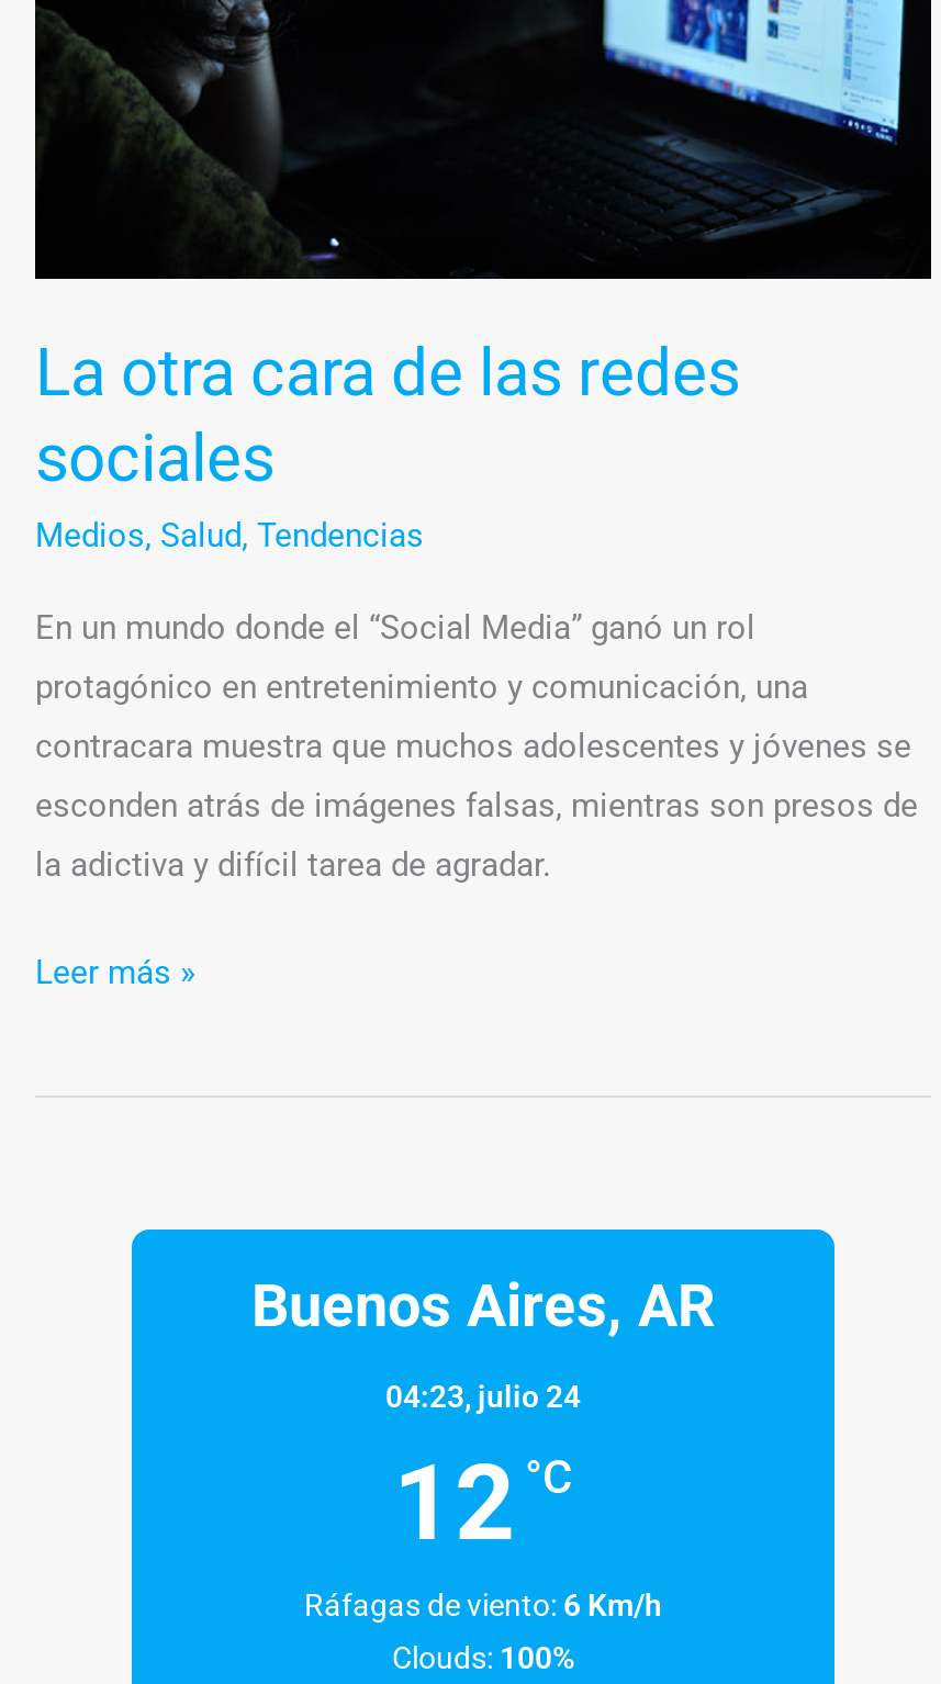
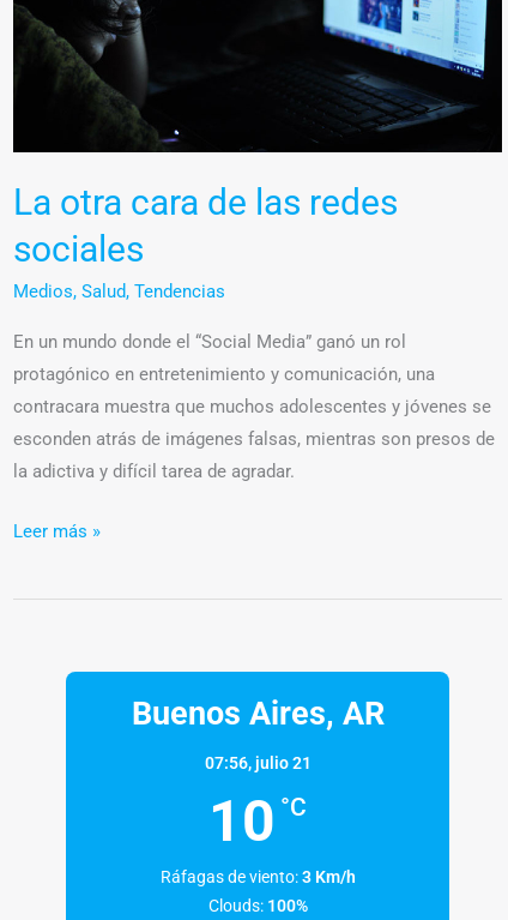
[385,1379,581,1414] 04:23, julio 24 -> [204,753,311,772] 07:56, julio 21
[393,1440,573,1565] 12 °C -> [208,787,307,855] 10 °C
[304,1587,662,1622] Ráfagas de viento: 6 Km/h -> [160,867,355,886] Ráfagas de viento: 3 Km/h

